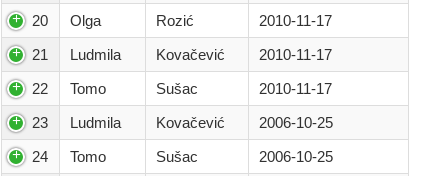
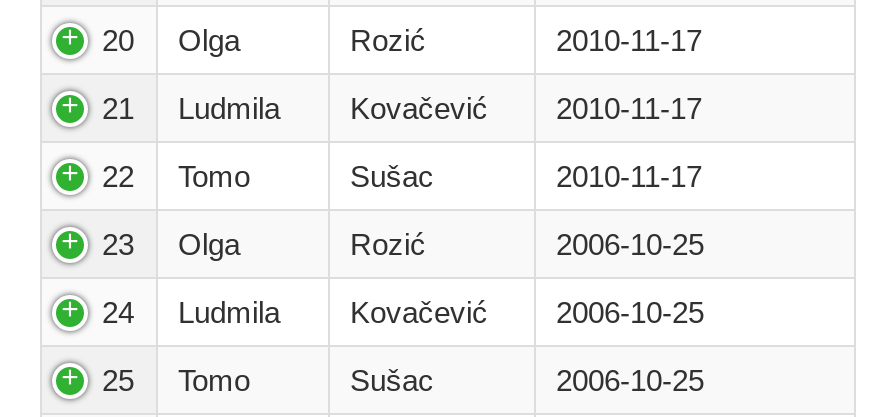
none -> [102,227,704,329] Olga | Rozić | 2006-10-25 | 24
[32,148,106,165] 24 Tomo -> [102,363,250,397] 25 Tomo

